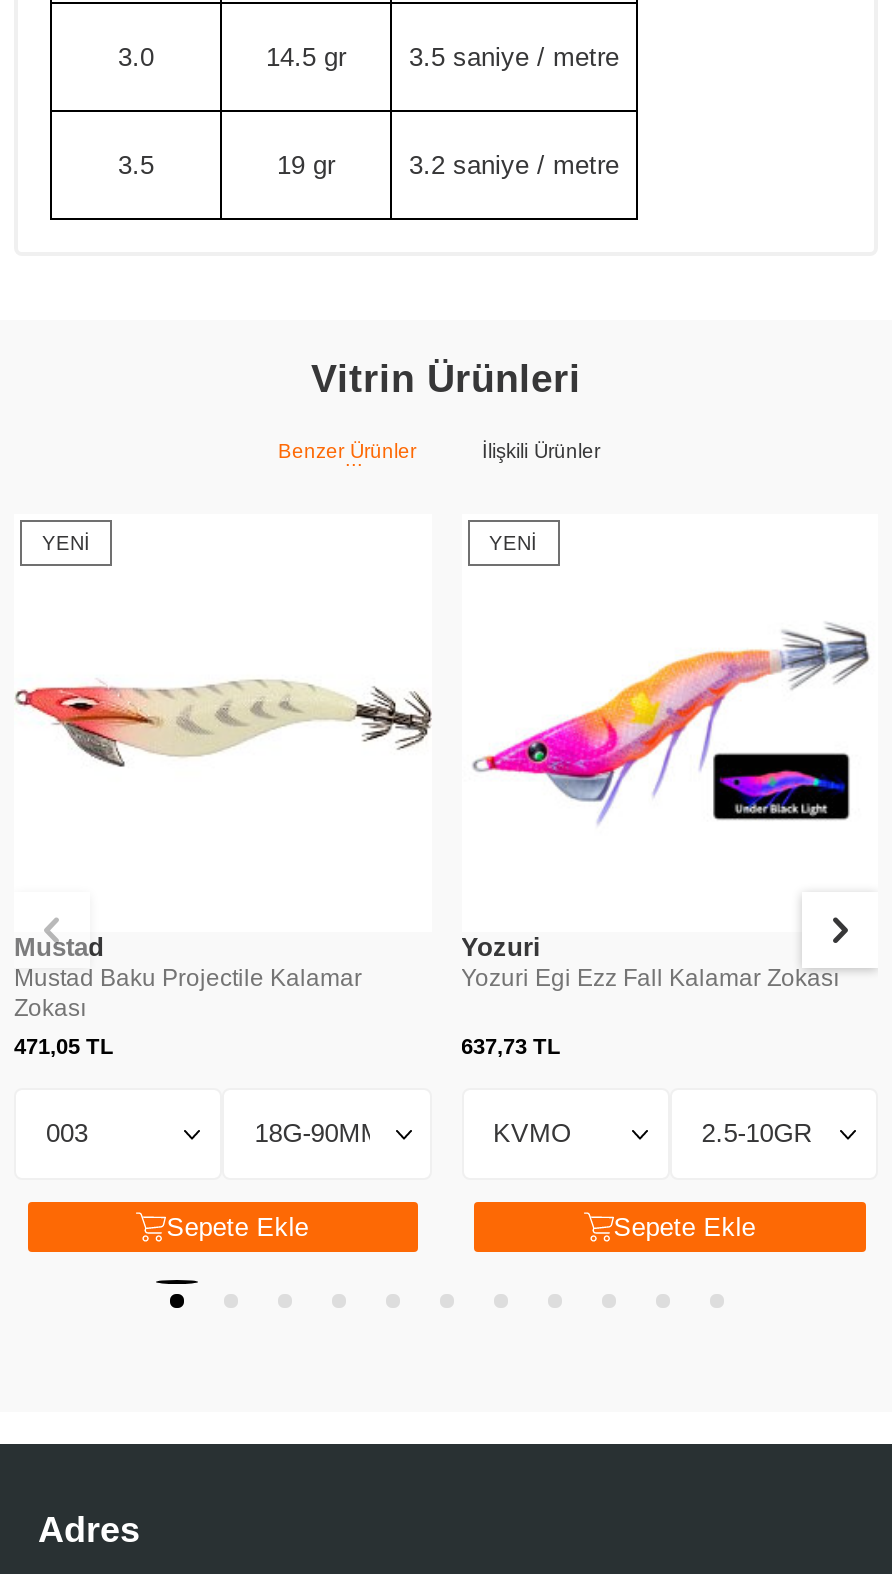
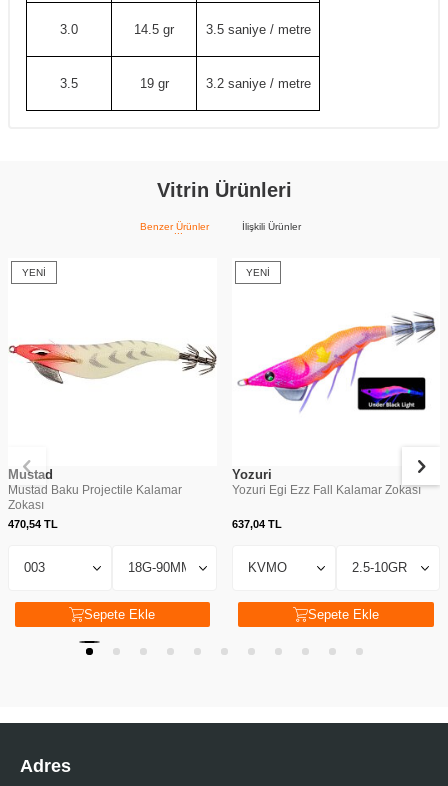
[14,1033,114,1057] 471,05 TL -> [8,517,58,529] 470,54 TL
[461,1033,561,1057] 637,73 TL -> [231,517,281,529] 637,04 TL

